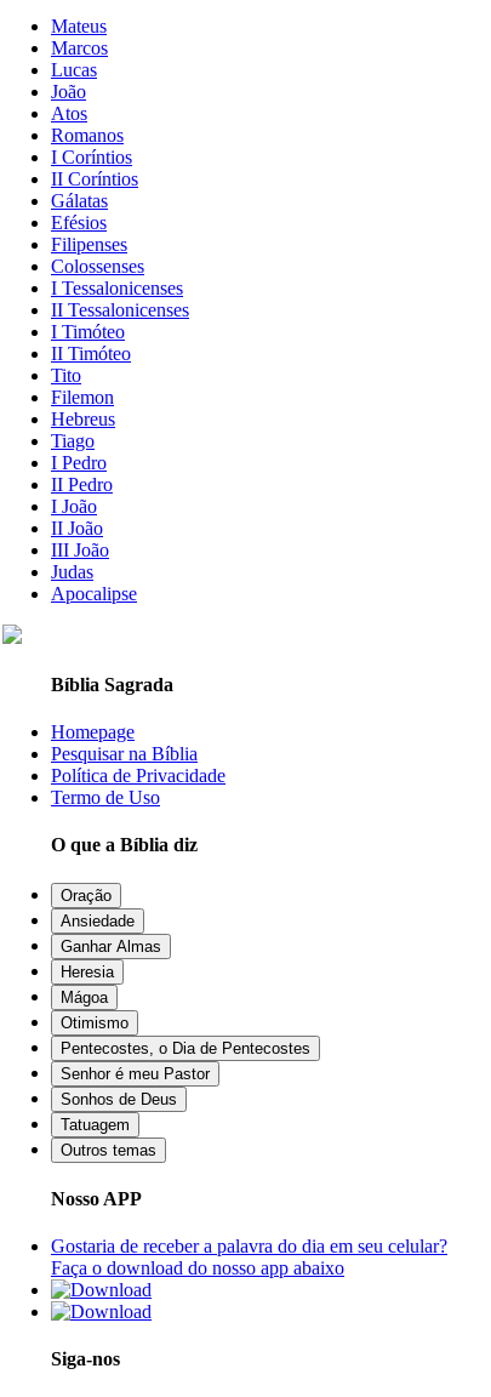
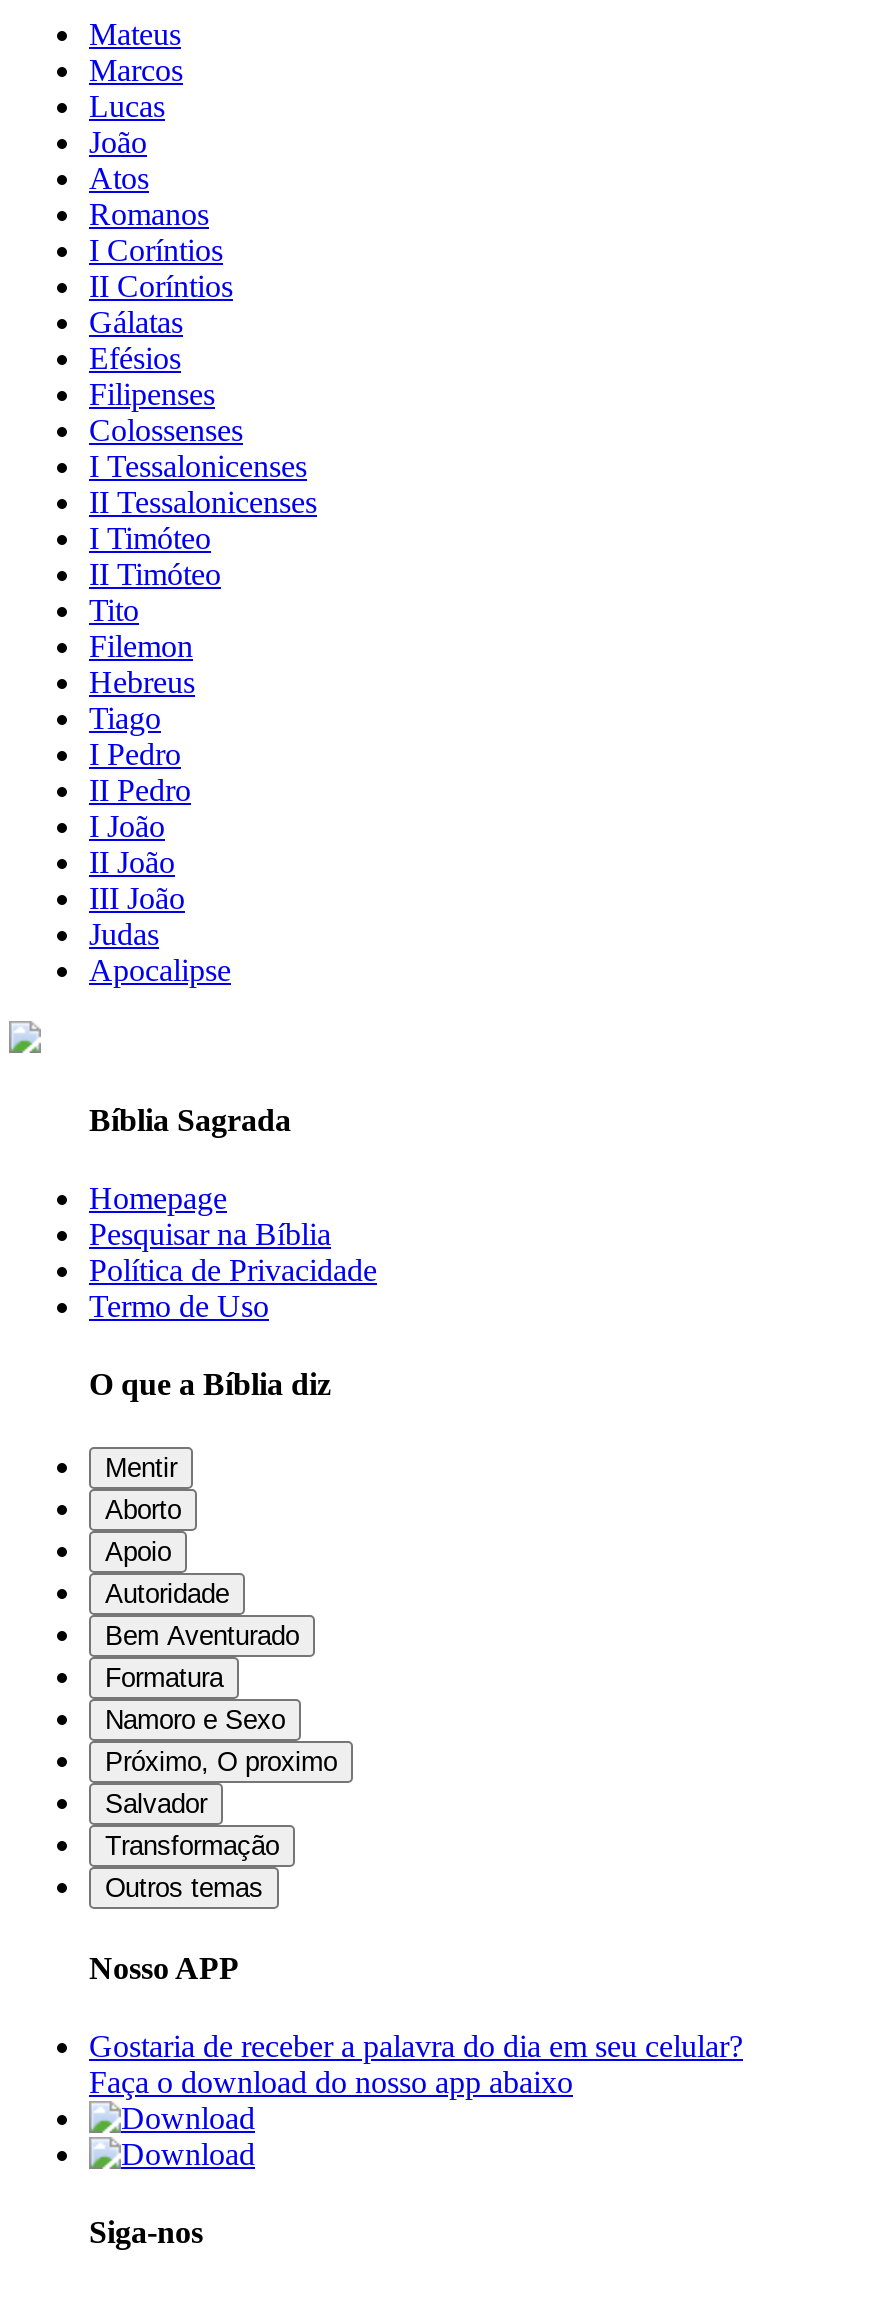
[61,886,310,1133] Oração | Ansiedade | Ganhar Almas | Heresia | Mágoa | Otimismo | Pentecostes, o Dia de Pentecostes | Senhor é meu Pastor | Sonhos de Deus | Tatuagem -> [105,1452,337,1860] Mentir | Aborto | Apoio | Autoridade | Bem Aventurado | Formatura | Namoro e Sexo | Próximo, O proximo | Salvador | Transformação

